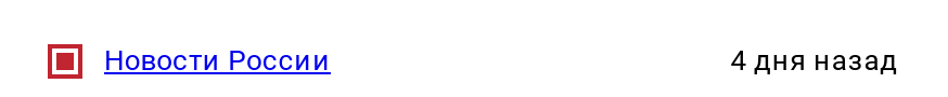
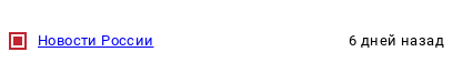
[730,45,898,77] 4 дня назад -> [349,32,444,49] 6 дней назад

